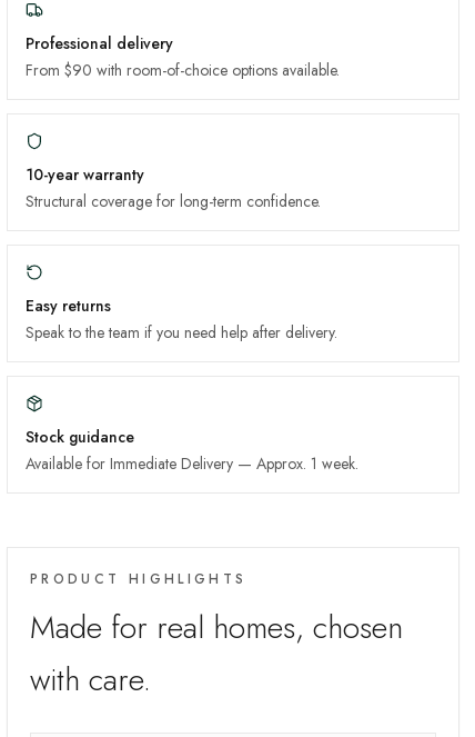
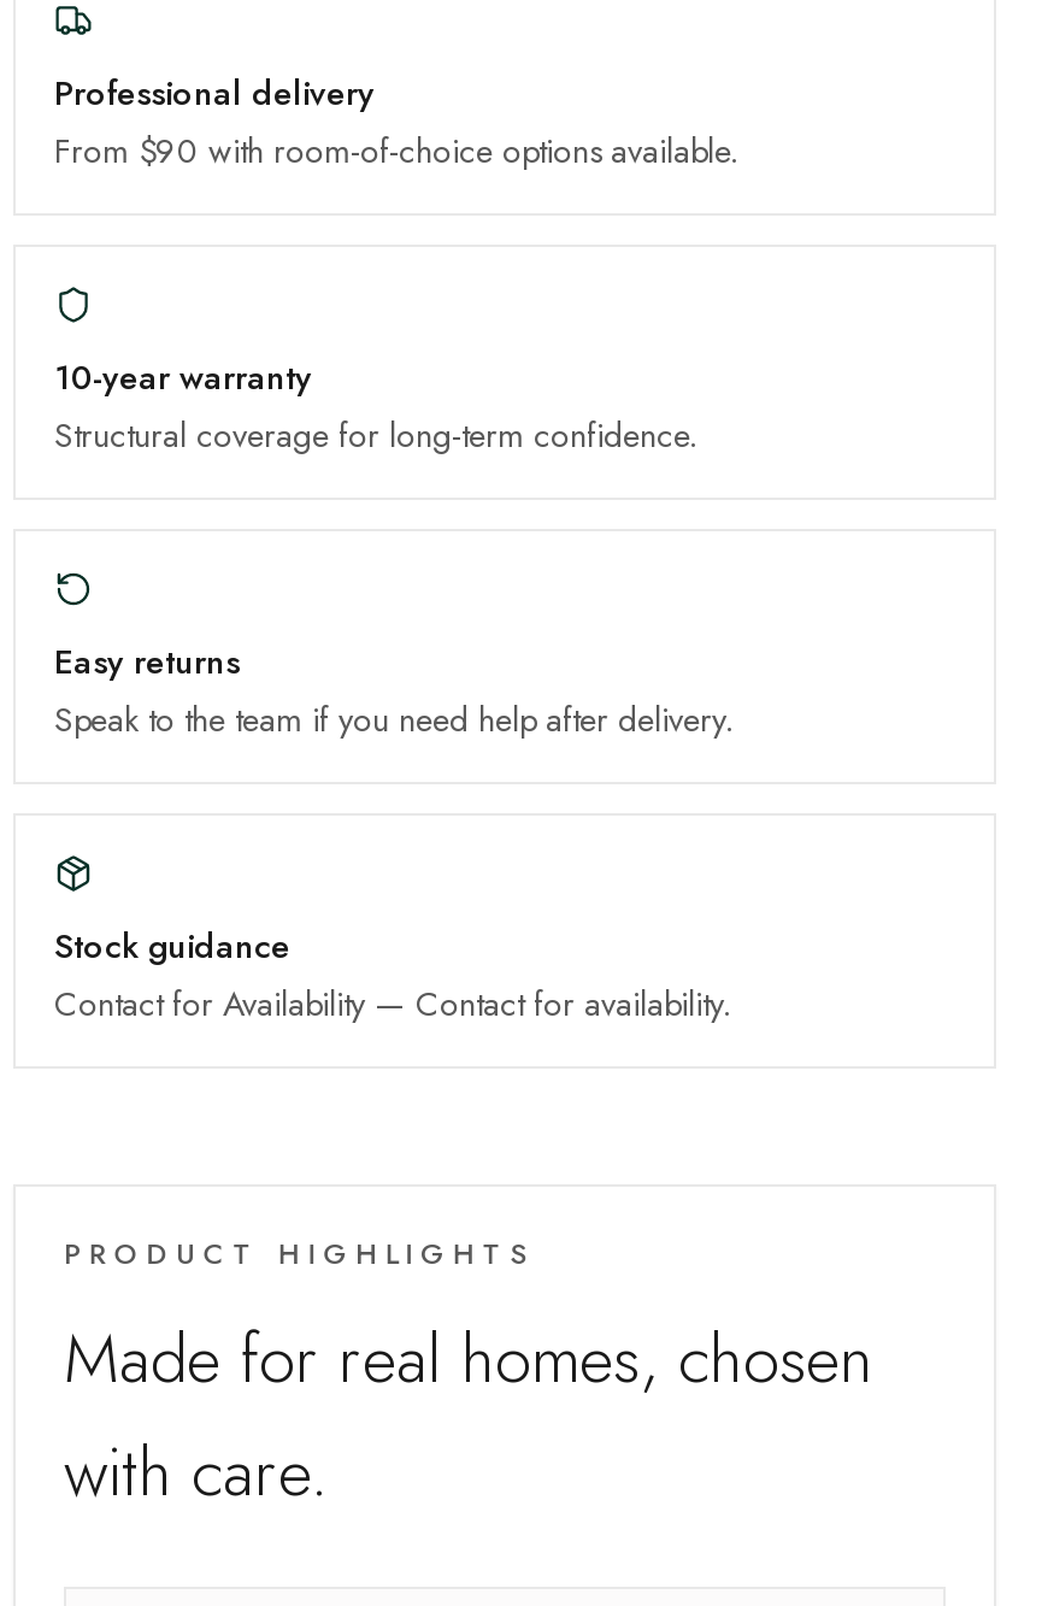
[26,452,358,475] Available for Immediate Delivery — Approx. 1 week. -> [54,980,729,1028] Contact for Availability — Contact for availability.

